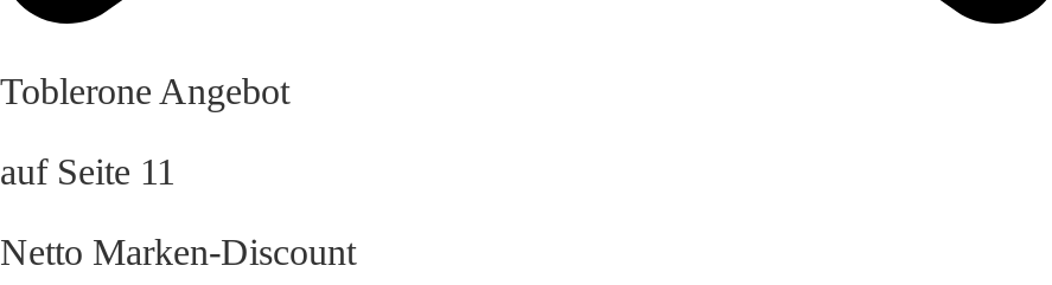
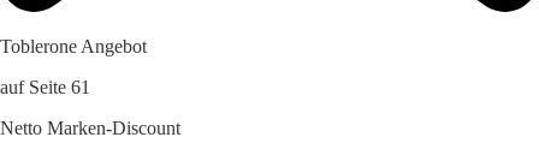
[0,151,176,191] auf Seite 11 -> [0,77,90,97] auf Seite 61

